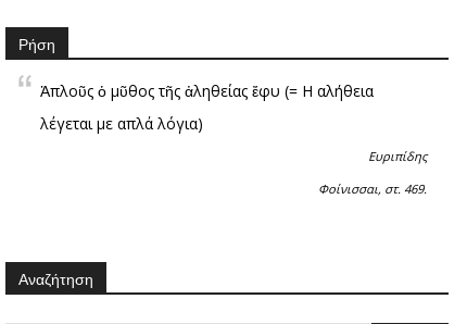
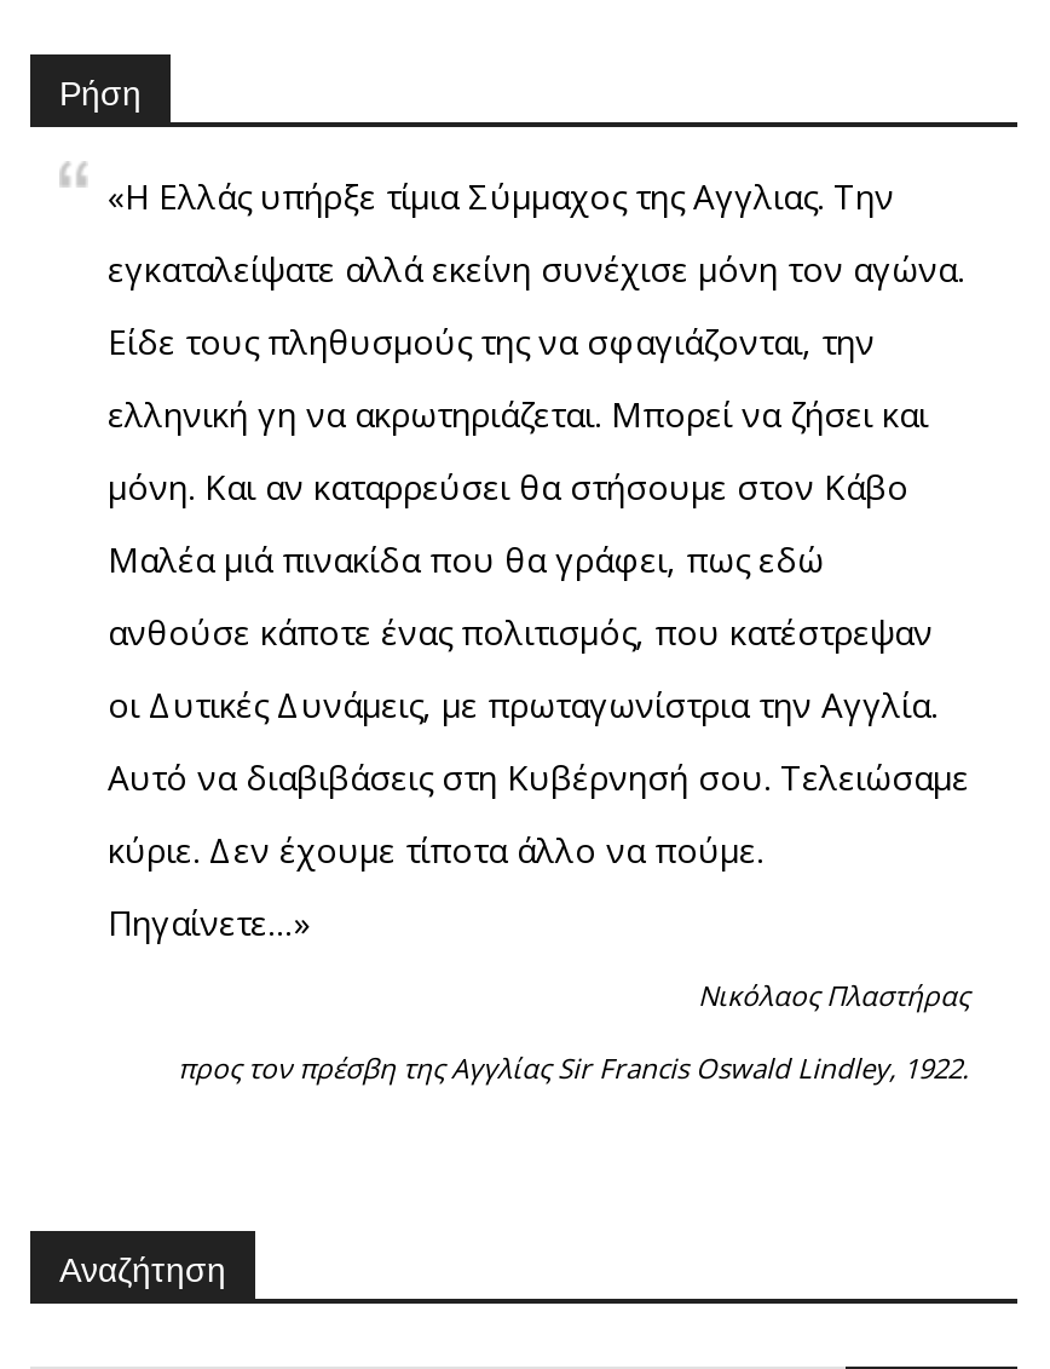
[40,80,427,197] Ἁπλοῦς ὁ μῦθος τῆς ἀληθείας ἔφυ (= Η αλήθεια | λέγεται με απλά λόγια) | Ευριπίδης | Φοίνισσαι, στ. 469. -> [108,173,969,1085] «Η Ελλάς υπήρξε τίμια Σύμμαχος της Αγγλιας. Την | εγκαταλείψατε αλλά εκείνη συνέχισε μόνη τον αγώνα. | Είδε τους πληθυσμούς της να σφαγιάζονται, την | ελληνική γη να ακρωτηριάζεται. Μπορεί να ζήσει και | μόνη. Και αν καταρρεύσει θα στήσουμε στον Κάβο | Μαλέα μιά πινακίδα που θα γράφει, πως εδώ | ανθούσε κάποτε ένας πολιτισμός, που κατέστρεψαν | οι Δυτικές Δυνάμεις, με πρωταγωνίστρια την Αγγλία. | Αυτό να διαβιβάσεις στη Κυβέρνησή σου. Τελειώσαμε | κύριε. Δεν έχουμε τίποτα άλλο να πούμε. | Πηγαίνετε…» | Νικόλαος Πλαστήρας | προς τον πρέσβη της Αγγλίας Sir Francis Oswald Lindley, 1922.

